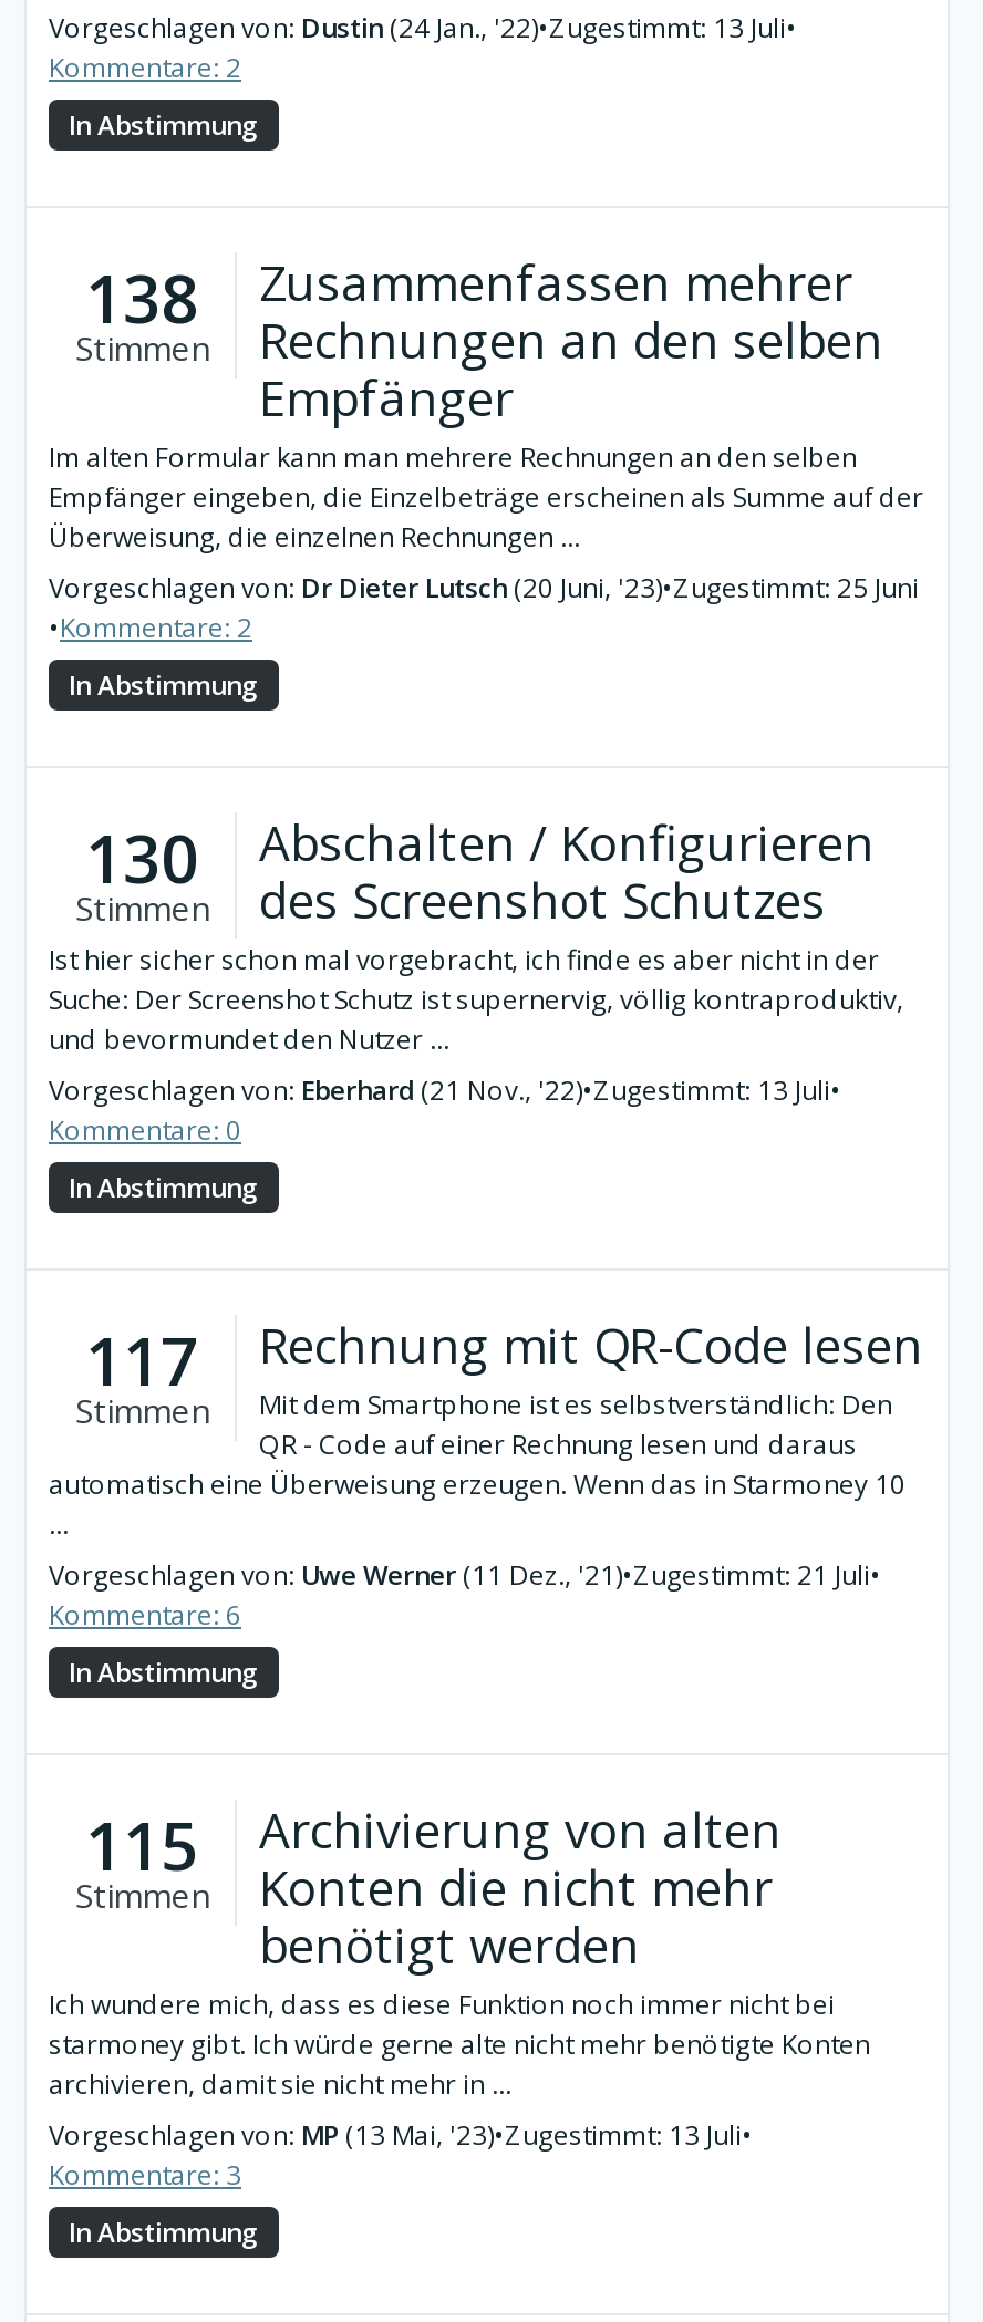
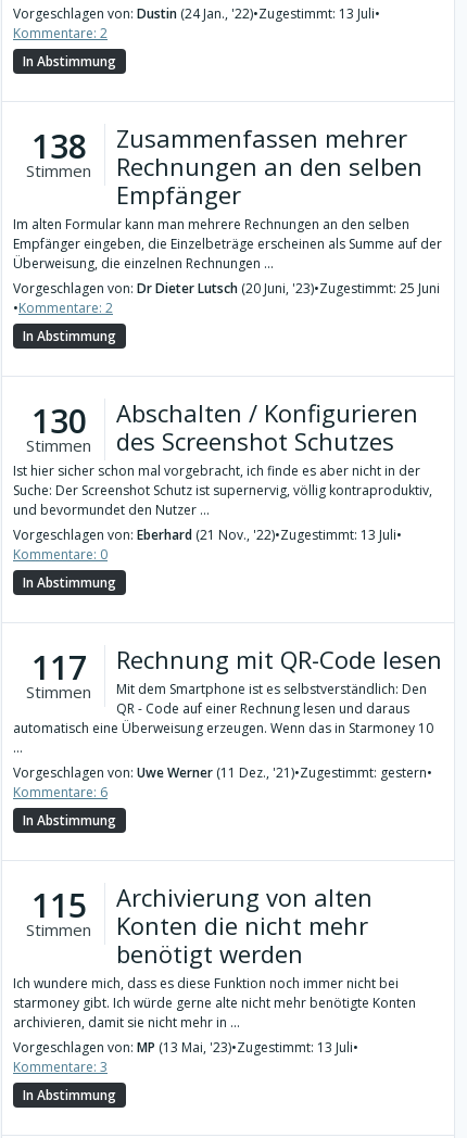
[49,1556,881,1594] Vorgeschlagen von: Uwe Werner (11 Dez., '21) •Zugestimmt: 21 Juli• -> [13,763,432,782] Vorgeschlagen von: Uwe Werner (11 Dez., '21) •Zugestimmt: gestern•

